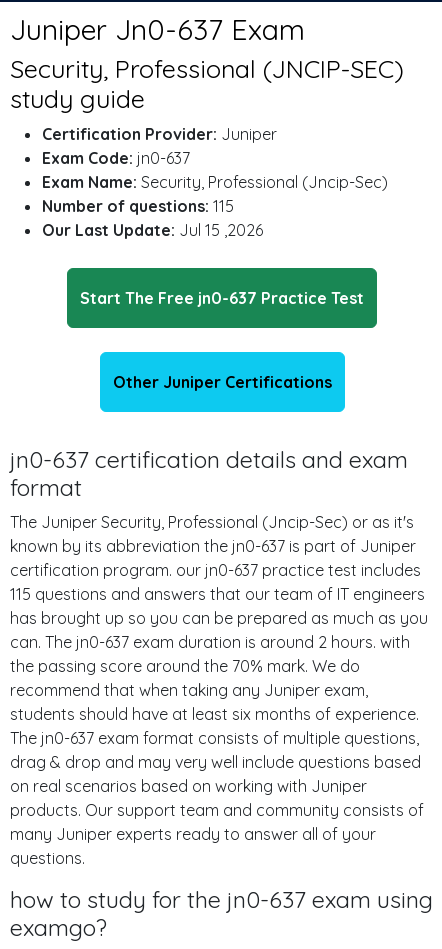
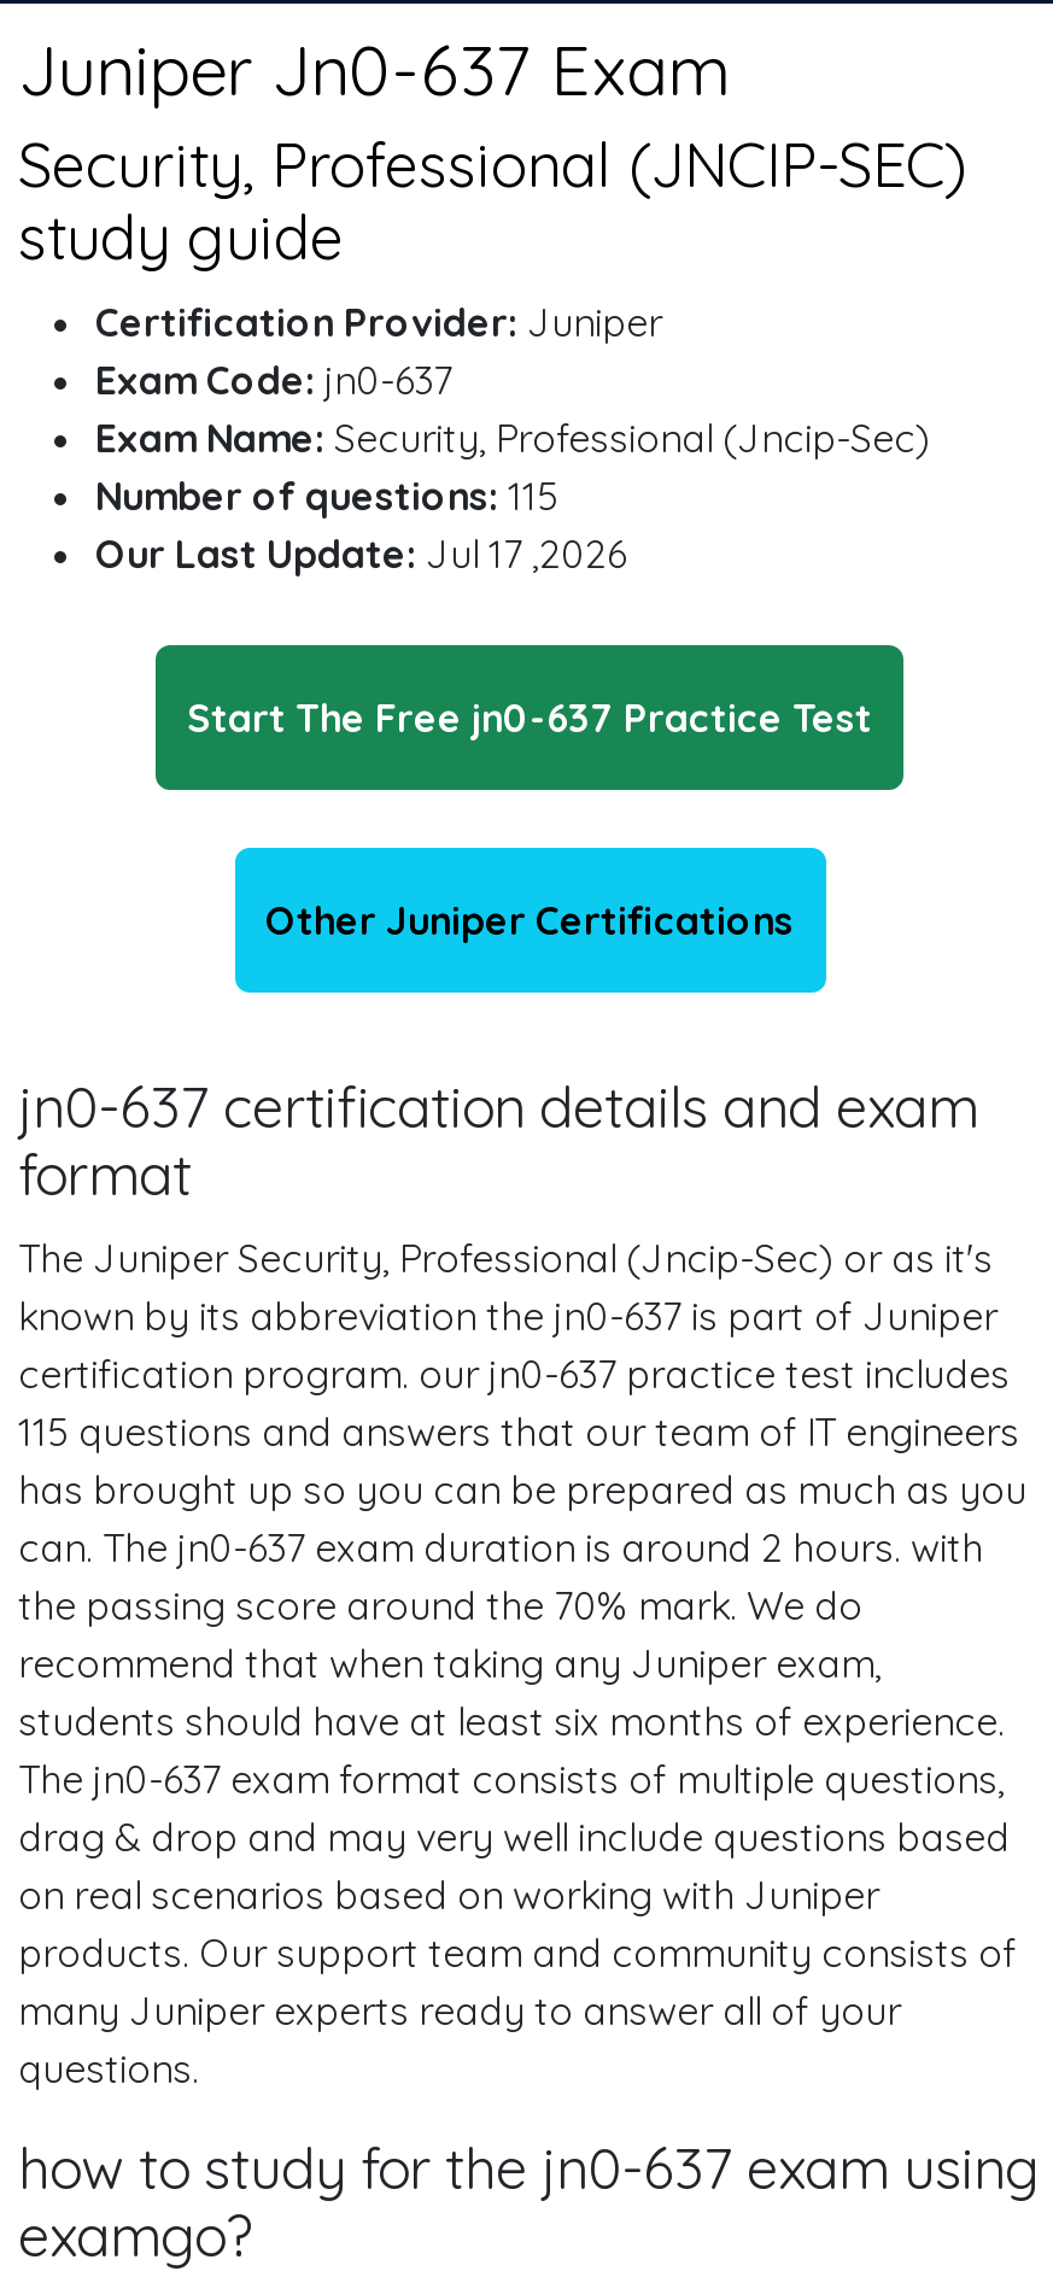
[42,220,263,240] Our Last Update: Jul 15 ,2026 -> [95,529,626,578] Our Last Update: Jul 17 ,2026

